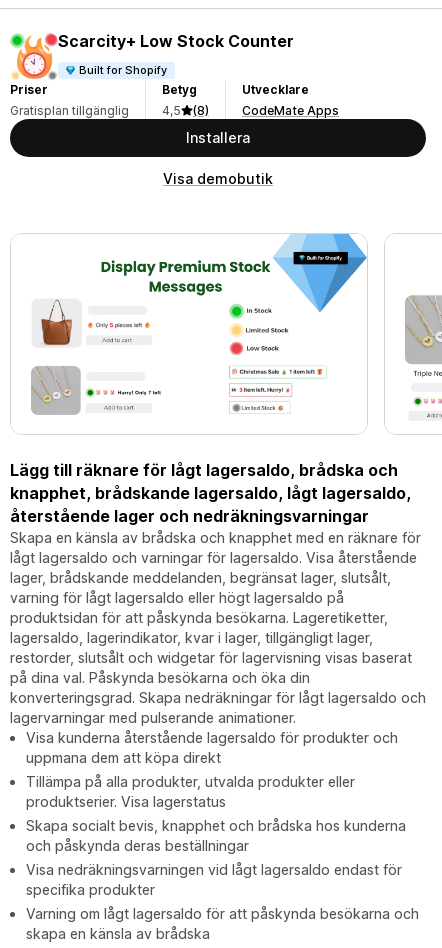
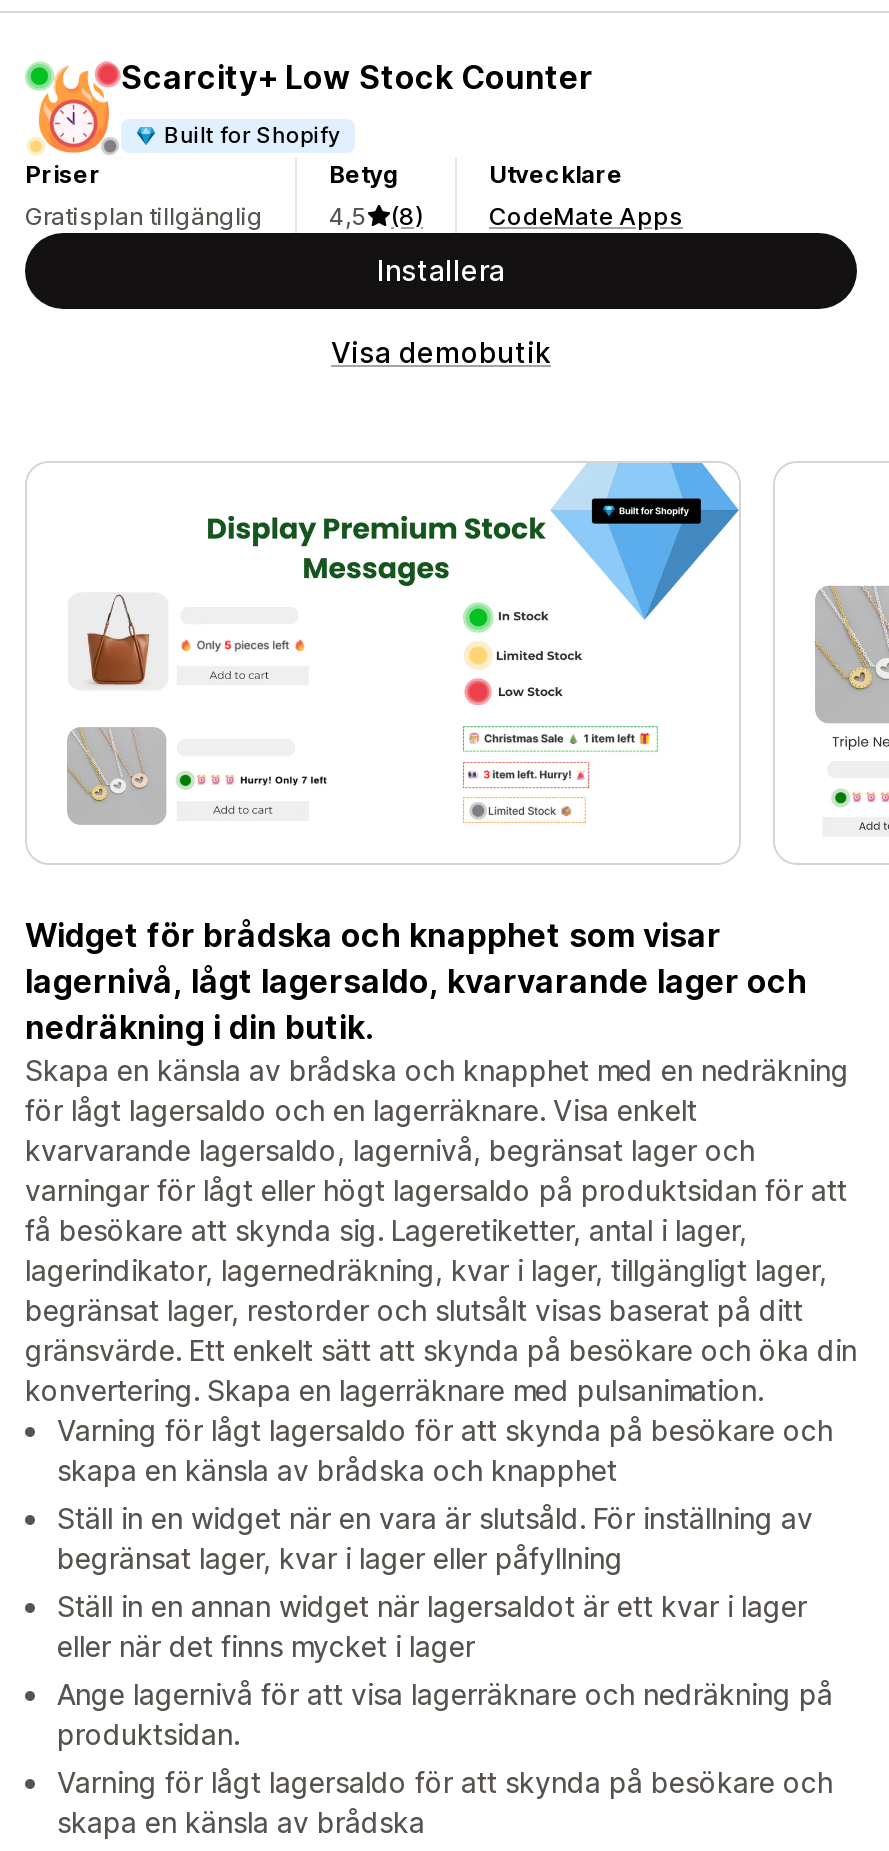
[10,460,426,922] Lägg till räknare för lågt lagersaldo, brådska och | knapphet, brådskande lagersaldo, lågt lagersaldo, | återstående lager och nedräkningsvarningar | Skapa en känsla av brådska och knapphet med en räknare för | lågt lagersaldo och varningar för lagersaldo. Visa återstående | lager, brådskande meddelanden, begränsat lager, slutsålt, | varning för lågt lagersaldo eller högt lagersaldo på | produktsidan för att påskynda besökarna. Lageretiketter, | lagersaldo, lagerindikator, kvar i lager, tillgängligt lager, | restorder, slutsålt och widgetar för lagervisning visas baserat | på dina val. Påskynda besökarna och öka din | konverteringsgrad. Skapa nedräkningar för lågt lagersaldo och | lagervarningar med pulserande animationer. | Visa kunderna återstående lagersaldo för produkter och | uppmana dem att köpa direkt | Tillämpa på alla produkter, utvalda produkter eller | produktserier. Visa lagerstatus | Skapa socialt bevis, knapphet och brådska hos kunderna | och påskynda deras beställningar | Visa nedräkningsvarningen vid lågt lagersaldo endast för | specifika produkter | Varning om lågt lagersaldo för att påskynda besökarna och -> [25,916,857,1800] Widget för brådska och knapphet som visar | lagernivå, lågt lagersaldo, kvarvarande lager och | nedräkning i din butik. | Skapa en känsla av brådska och knapphet med en nedräkning | för lågt lagersaldo och en lagerräknare. Visa enkelt | kvarvarande lagersaldo, lagernivå, begränsat lager och | varningar för lågt eller högt lagersaldo på produktsidan för att | få besökare att skynda sig. Lageretiketter, antal i lager, | lagerindikator, lagernedräkning, kvar i lager, tillgängligt lager, | begränsat lager, restorder och slutsålt visas baserat på ditt | gränsvärde. Ett enkelt sätt att skynda på besökare och öka din | konvertering. Skapa en lagerräknare med pulsanimation. | Varning för lågt lagersaldo för att skynda på besökare och | skapa en känsla av brådska och knapphet | Ställ in en widget när en vara är slutsåld. För inställning av | begränsat lager, kvar i lager eller påfyllning | Ställ in en annan widget när lagersaldot är ett kvar i lager | eller när det finns mycket i lager | Ange lagernivå för att visa lagerräknare och nedräkning på | produktsidan. | Varning för lågt lagersaldo för att skynda på besökare och

